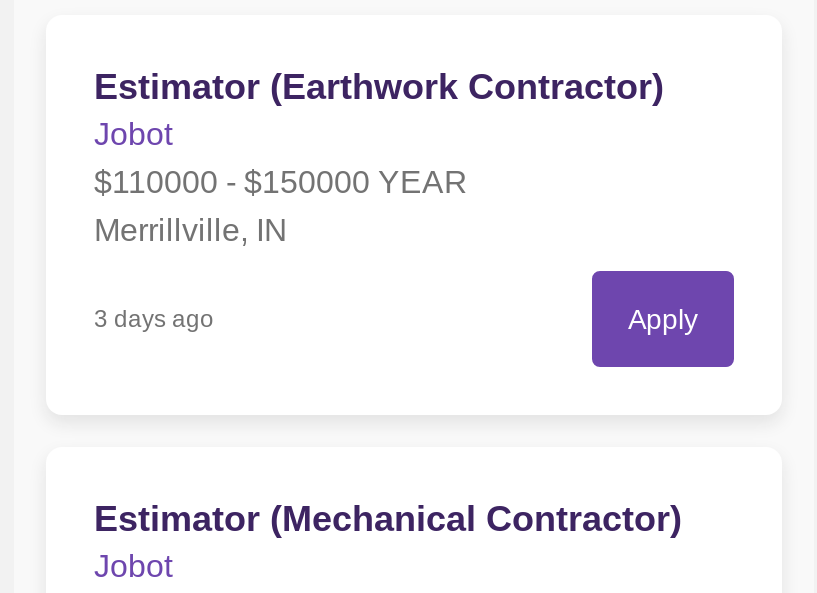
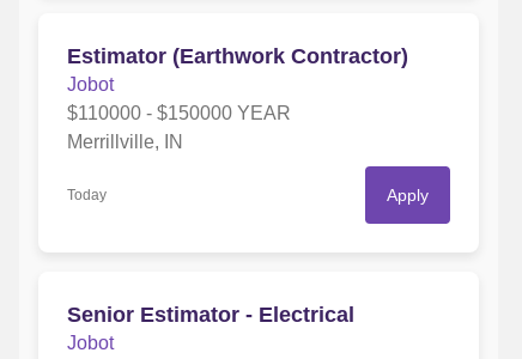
[94,305,214,333] 3 days ago -> [67,187,107,203] Today
[94,499,682,539] Estimator (Mechanical Contractor) -> [67,303,354,327] Senior Estimator - Electrical

